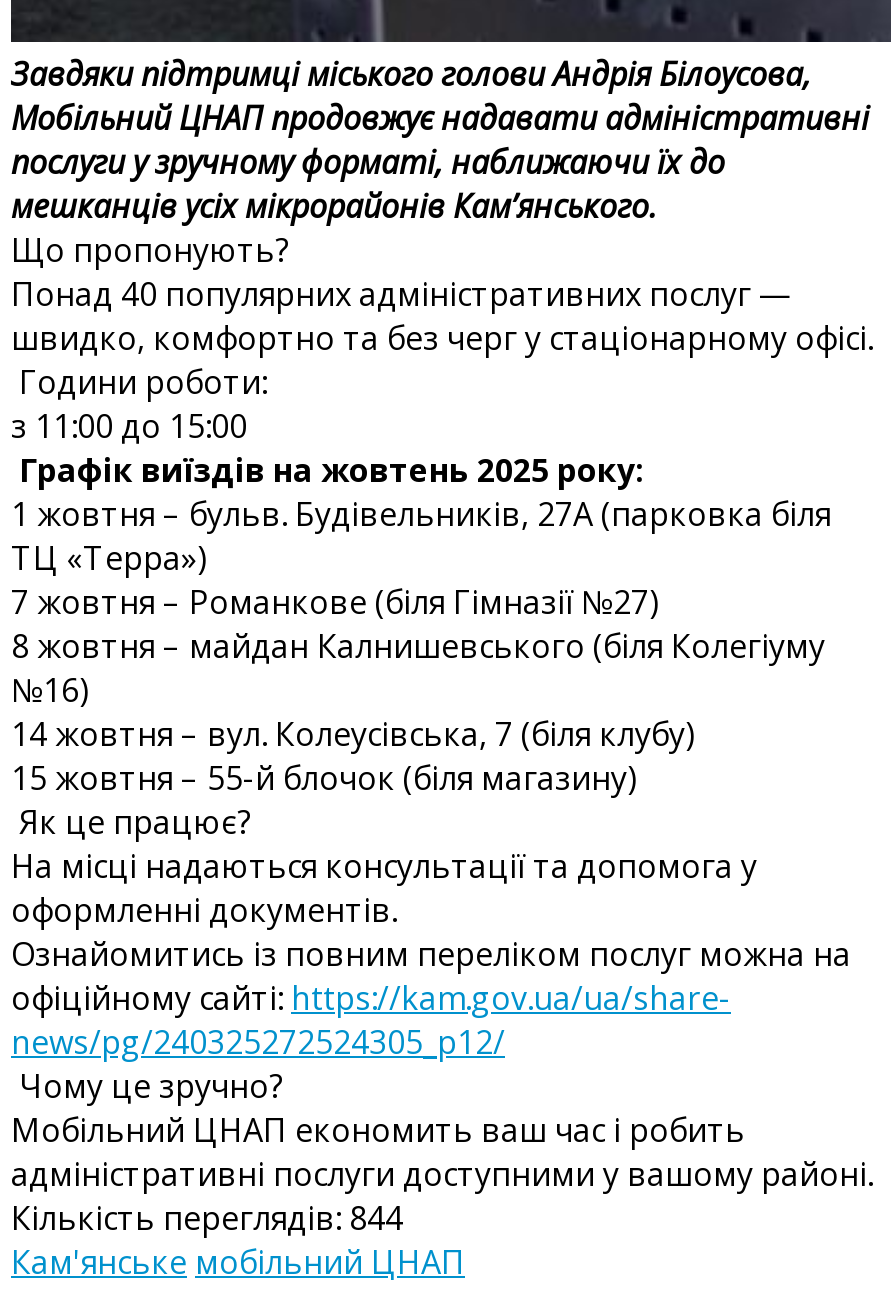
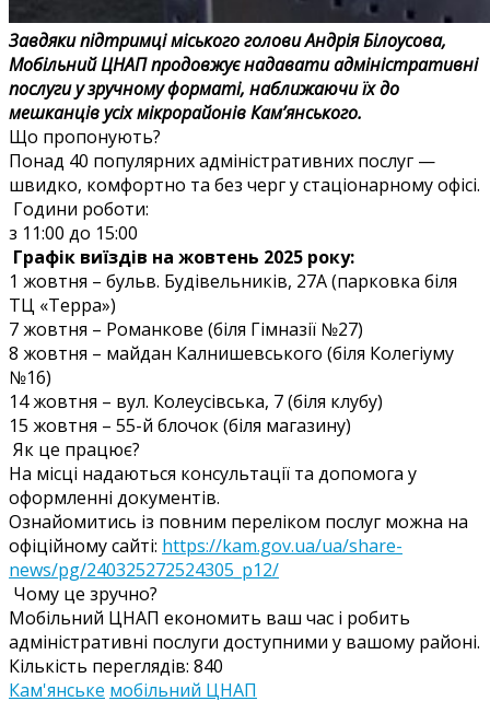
[11,1195,403,1239] Кількість переглядів:844 -> [9,654,223,678] Кількість переглядів:840

